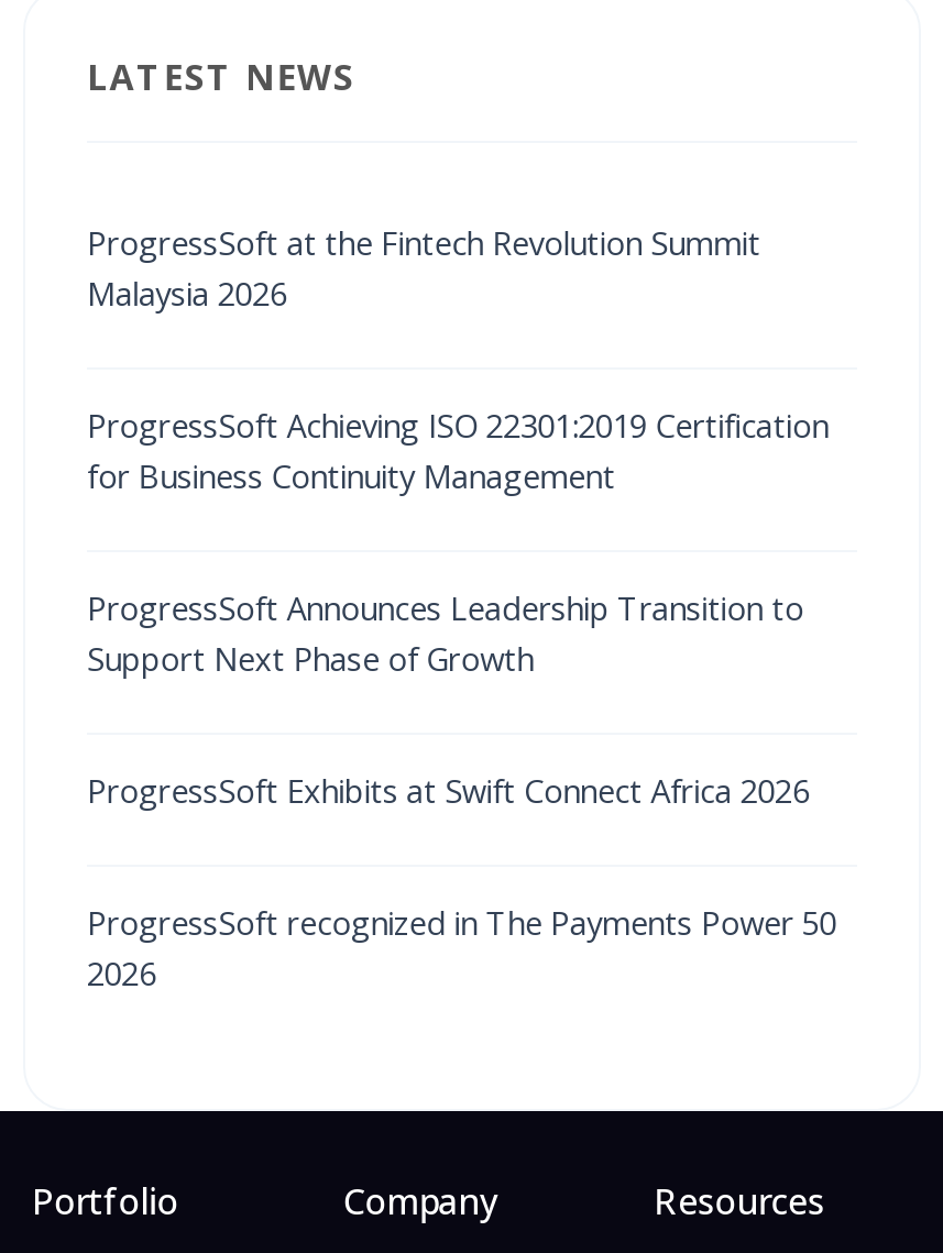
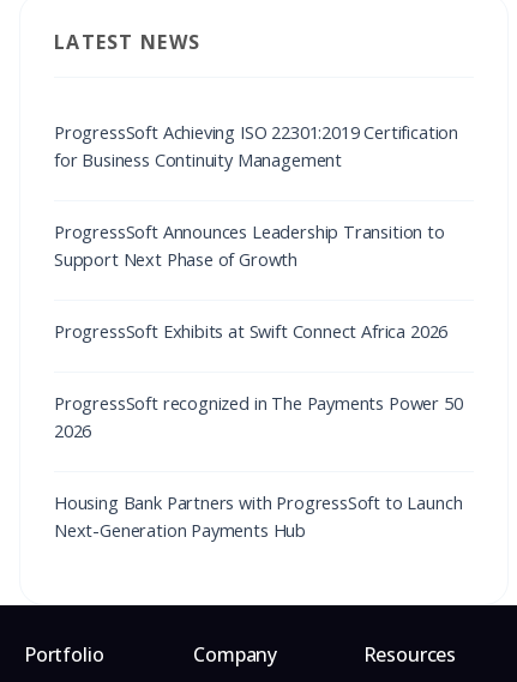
[87,220,761,315] ProgressSoft at the Fintech Revolution Summit | Malaysia 2026 -> none
moved [87,403,836,994] -> [54,120,463,442]: ProgressSoft Achieving ISO 22301:2019 Certification | for Business Continuity Management | ProgressSoft Announces Leadership Transition to | Support Next Phase of Growth | ProgressSoft Exhibits at Swift Connect Africa 2026 | ProgressSoft recognized in The Payments Power 50 | 2026
none -> [54,490,462,542] Housing Bank Partners with ProgressSoft to Launch | Next-Generation Payments Hub

